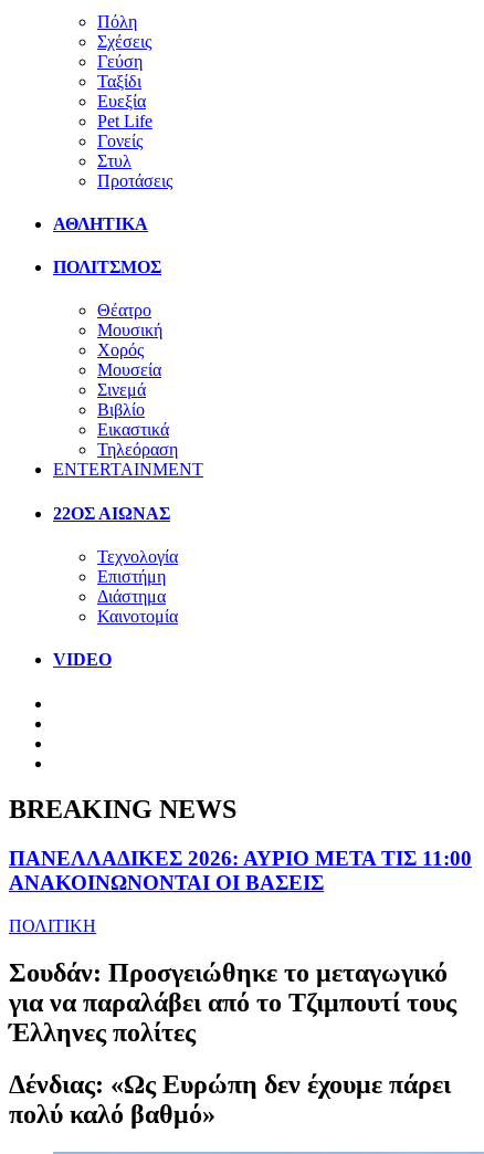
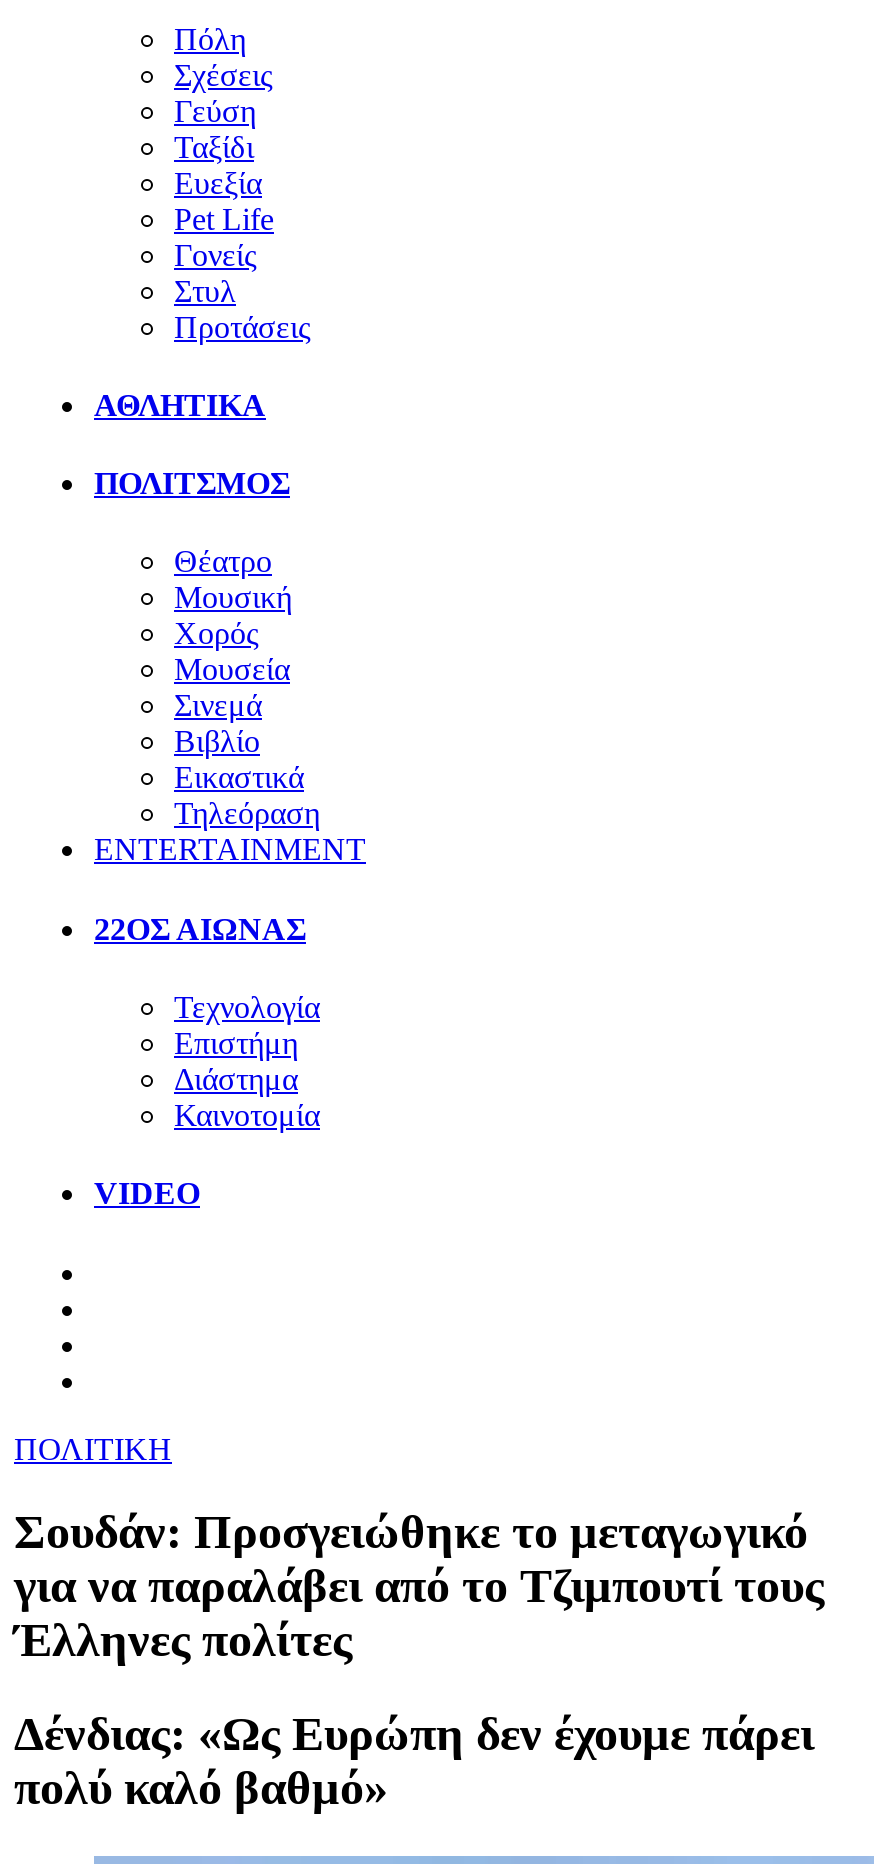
[9,795,472,895] BREAKING NEWS | ΠΑΝΕΛΛΑΔΙΚΕΣ 2026: ΑΥΡΙΟ ΜΕΤΑ ΤΙΣ 11:00 | ΑΝΑΚΟΙΝΩΝΟΝΤΑΙ ΟΙ ΒΑΣΕΙΣ -> none

